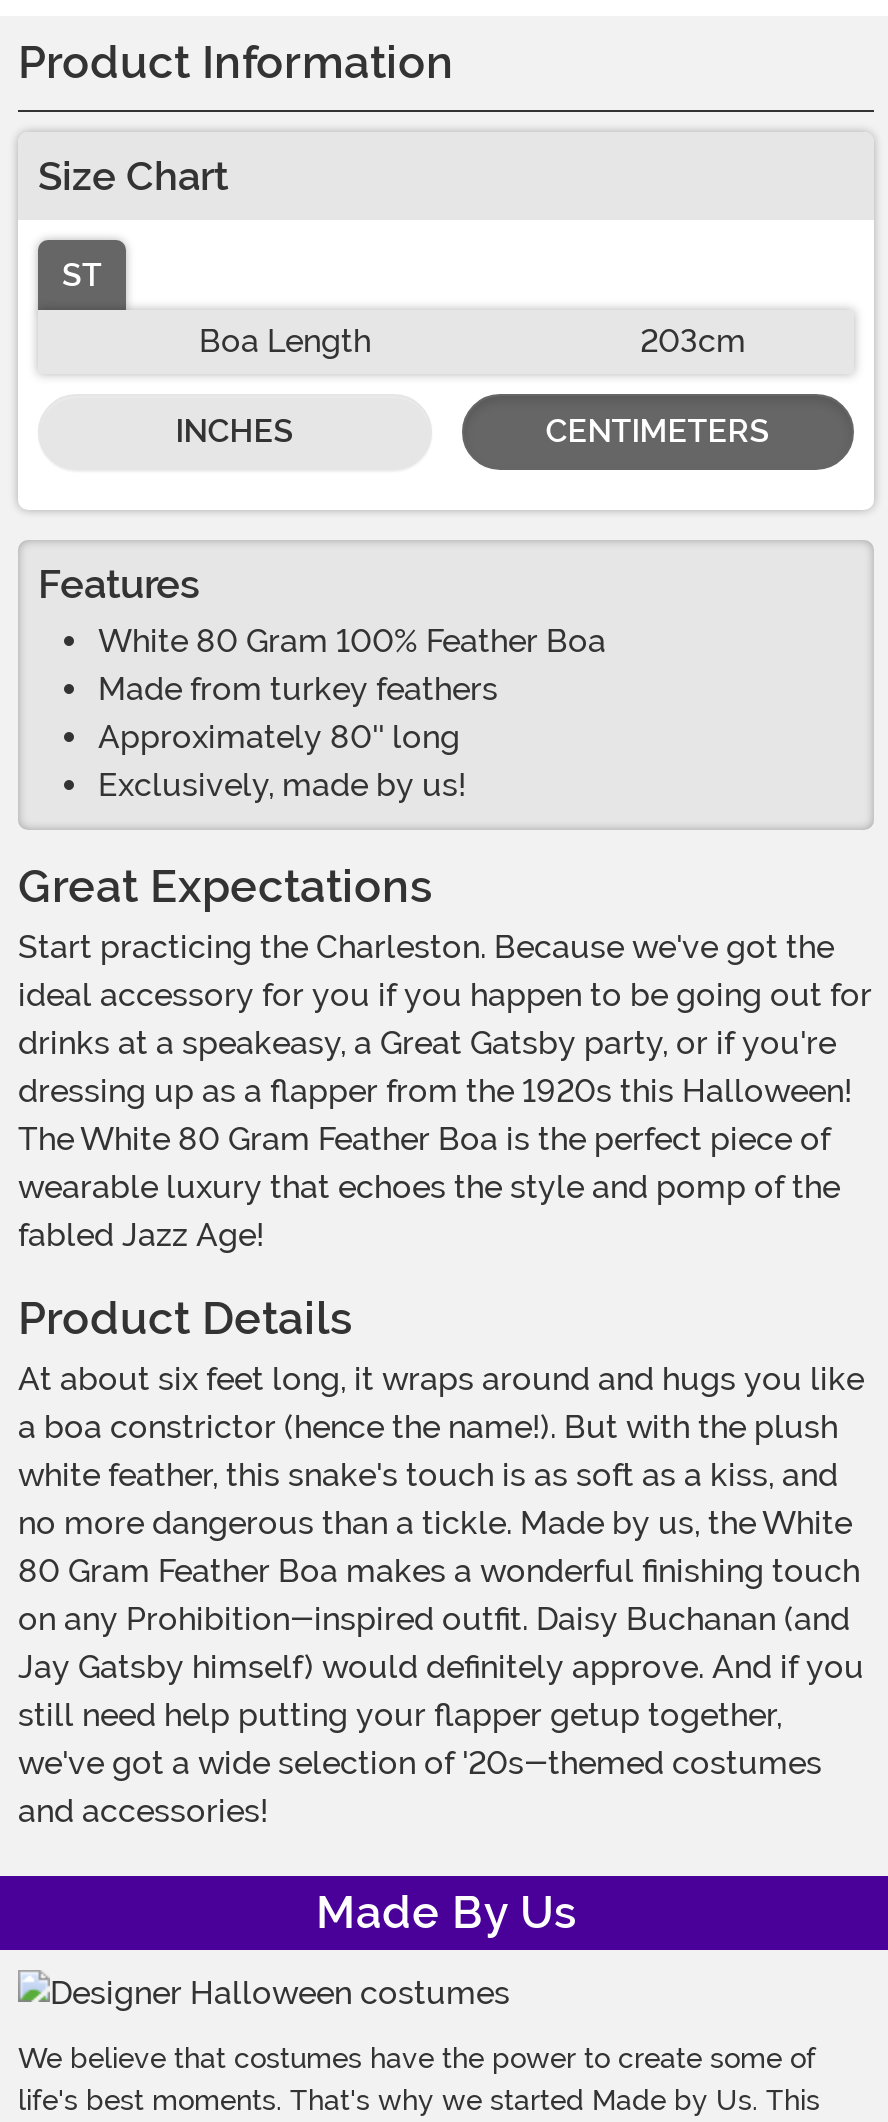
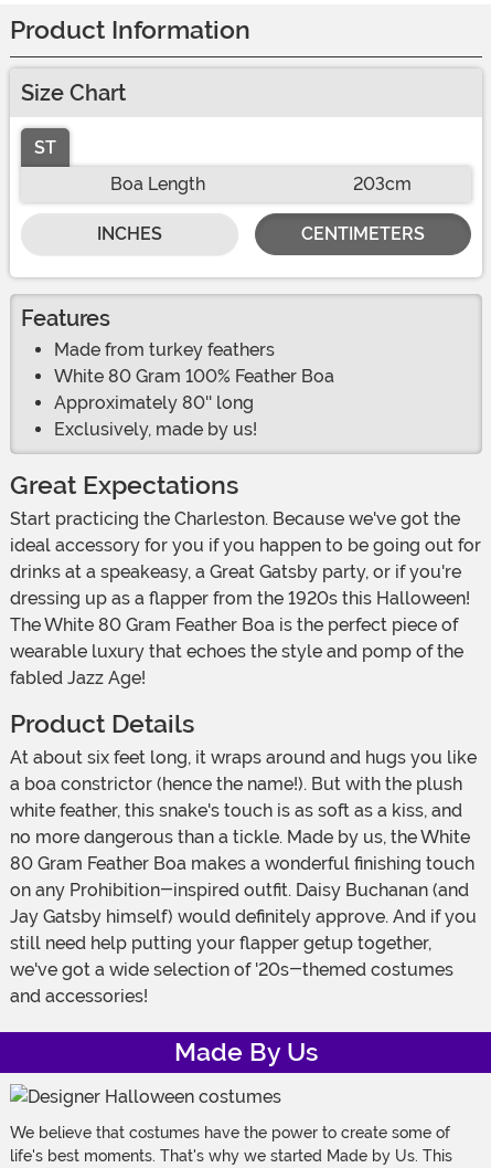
moved [98,623,606,661] -> [54,366,334,387]: White 80 Gram 100% Feather Boa
moved [98,671,498,709] -> [54,340,275,361]: Made from turkey feathers

